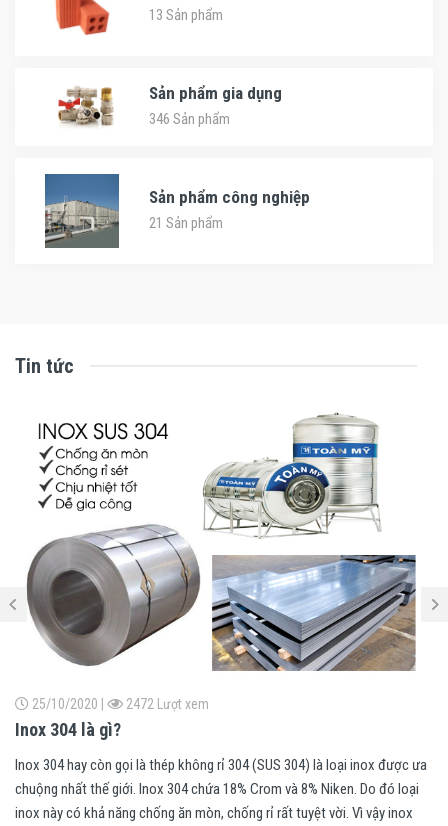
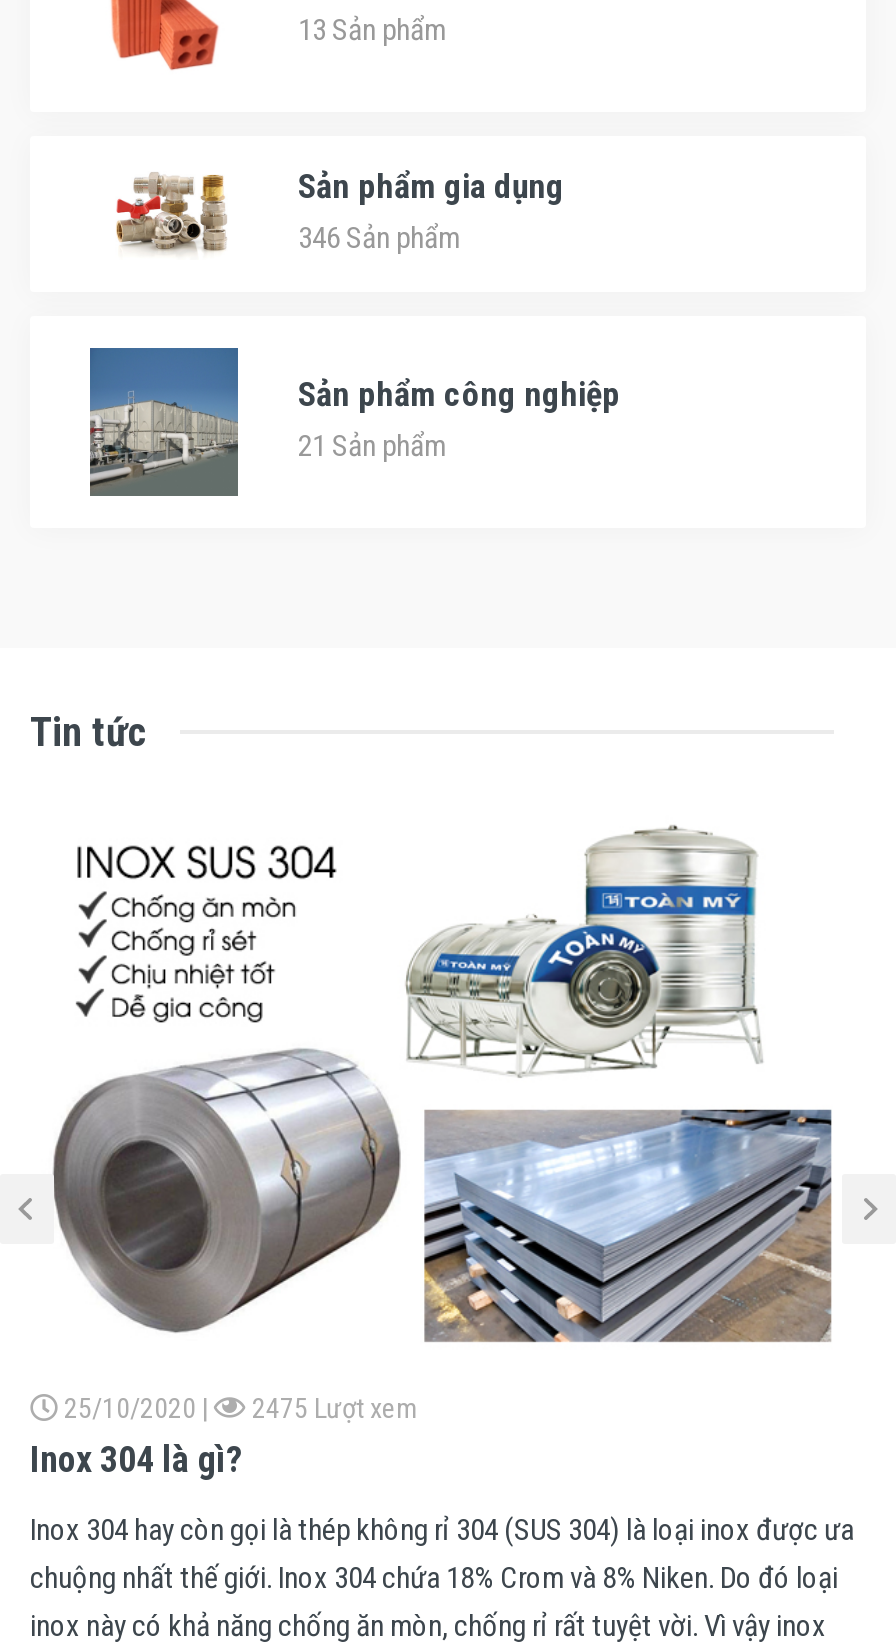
[123,696,209,712] 2472 Lượt xem -> [246,1392,418,1424] 2475 Lượt xem

